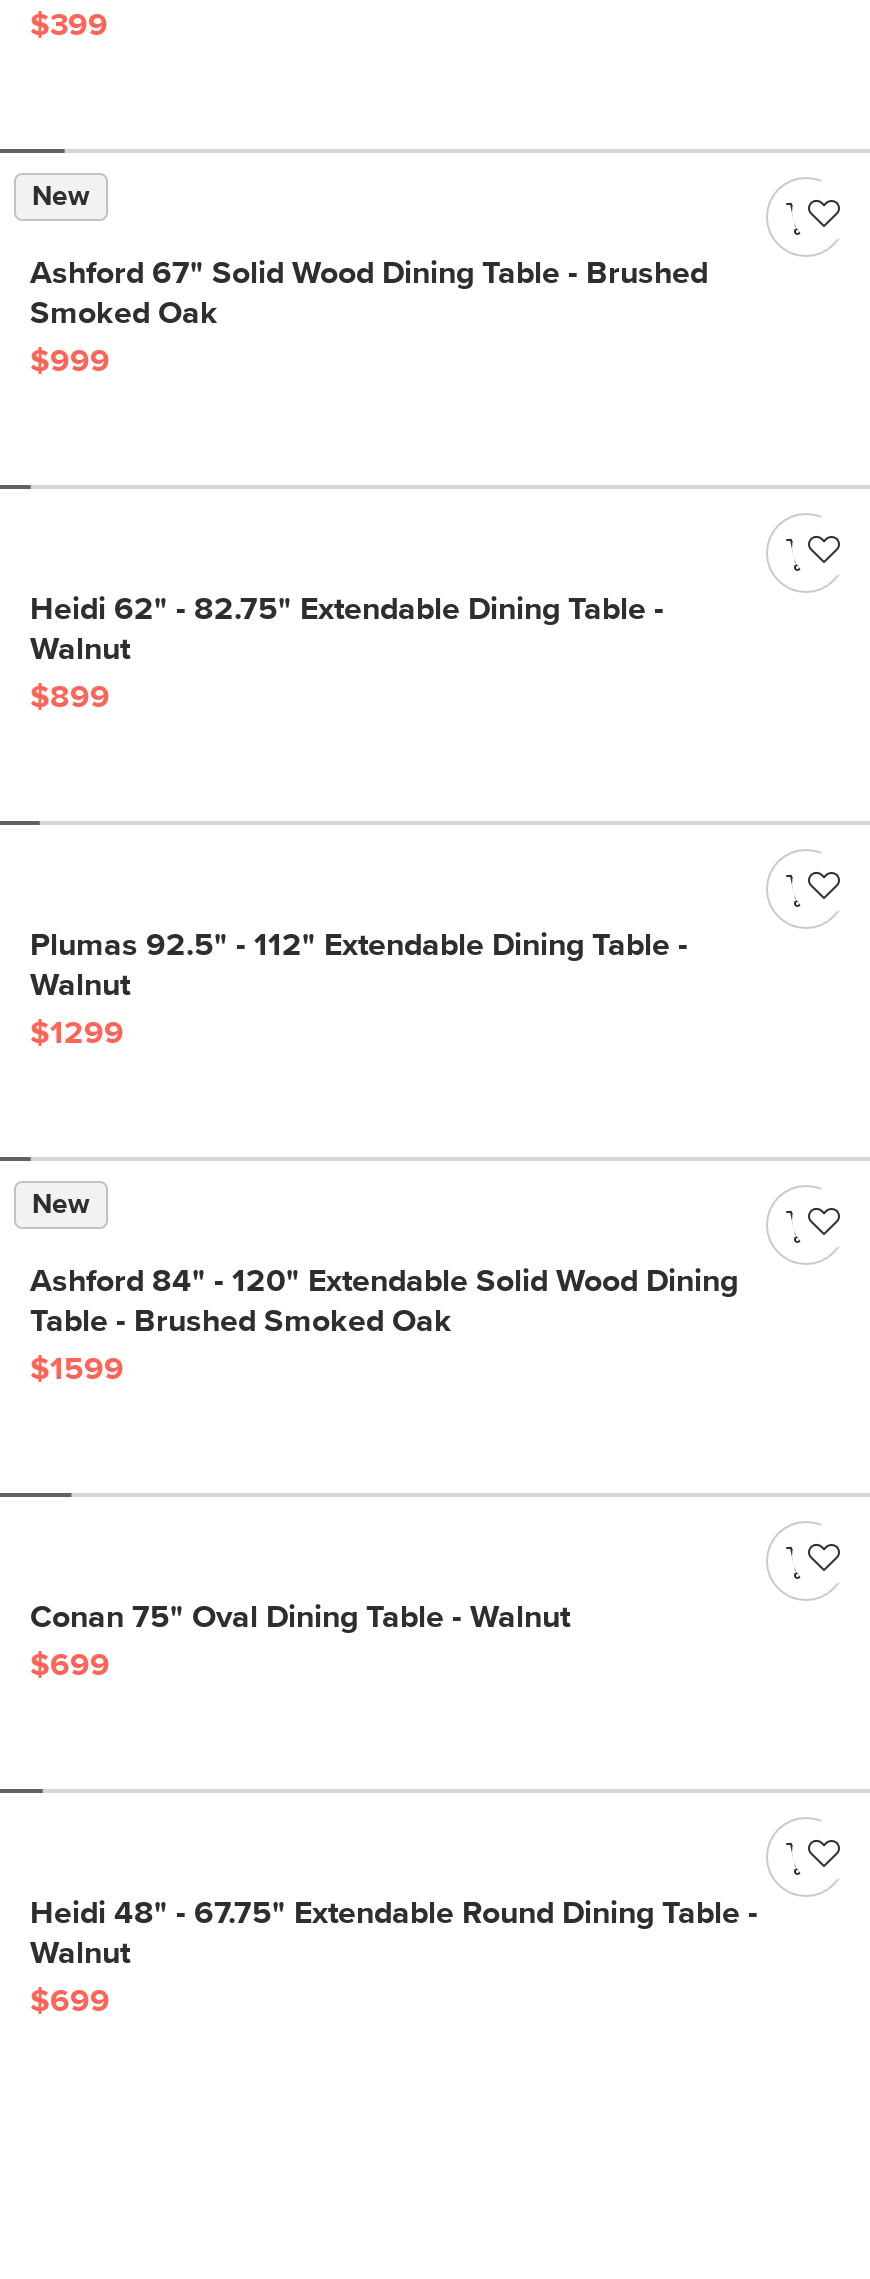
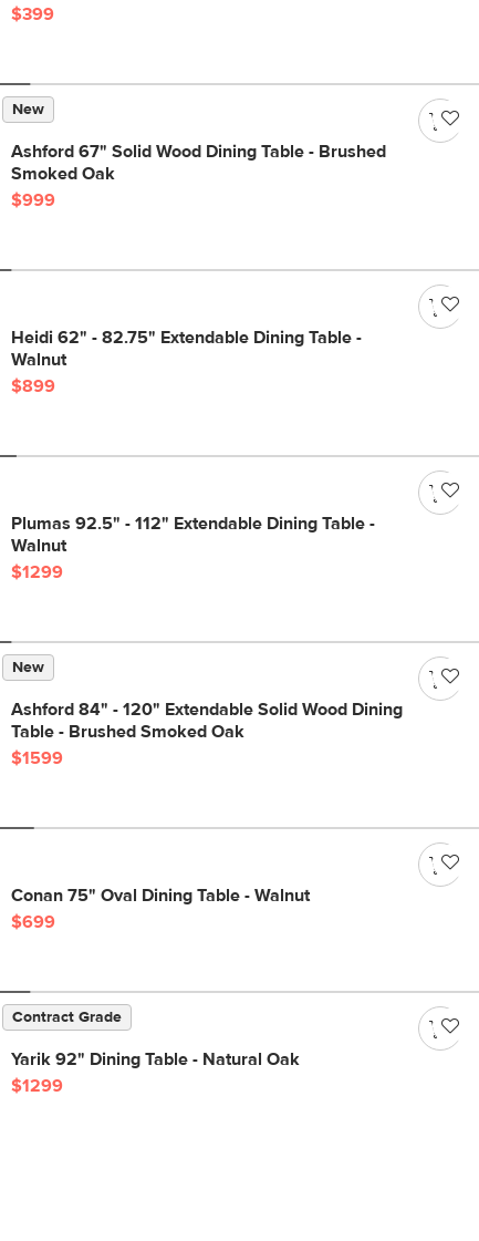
[30,1897,758,2017] Heidi 48" - 67.75" Extendable Round Dining Table - | Walnut | $699 -> [11,1010,300,1095] Contract Grade | Yarik 92" Dining Table - Natural Oak | $1299

